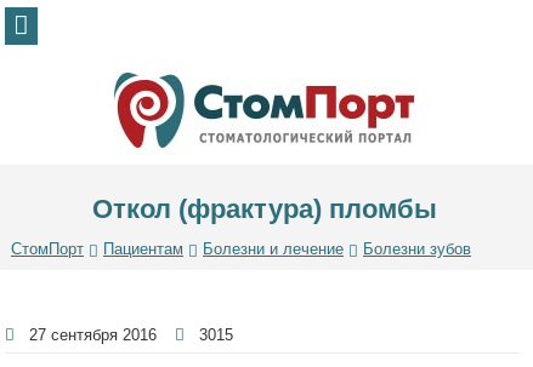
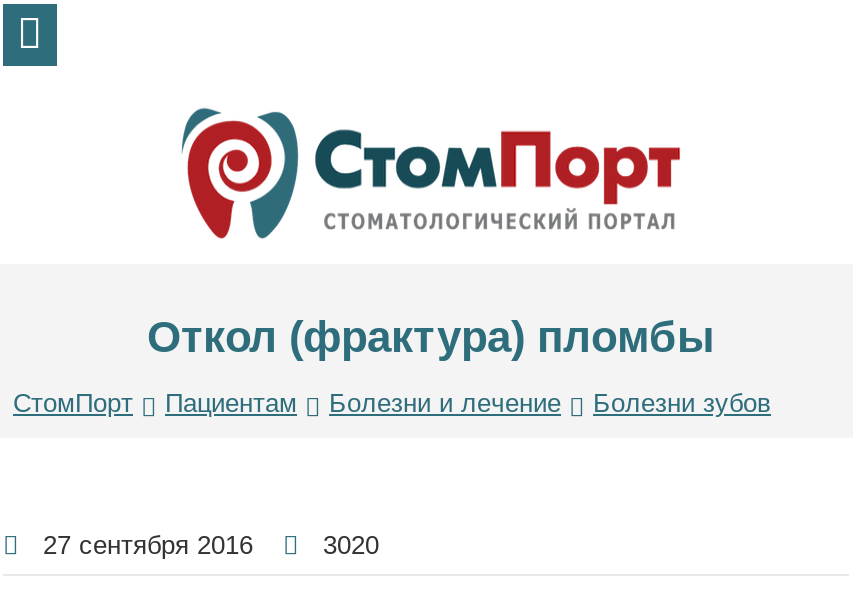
[199,326,233,344] 3015 -> [323,530,379,560] 3020

